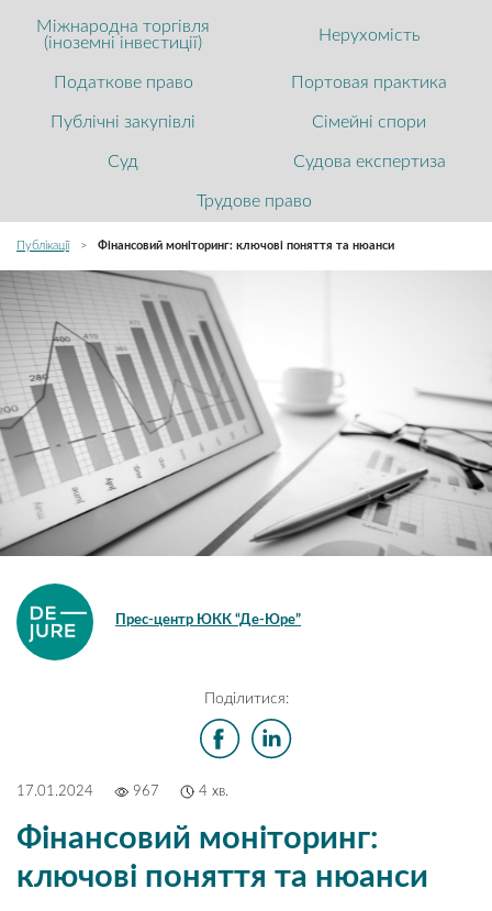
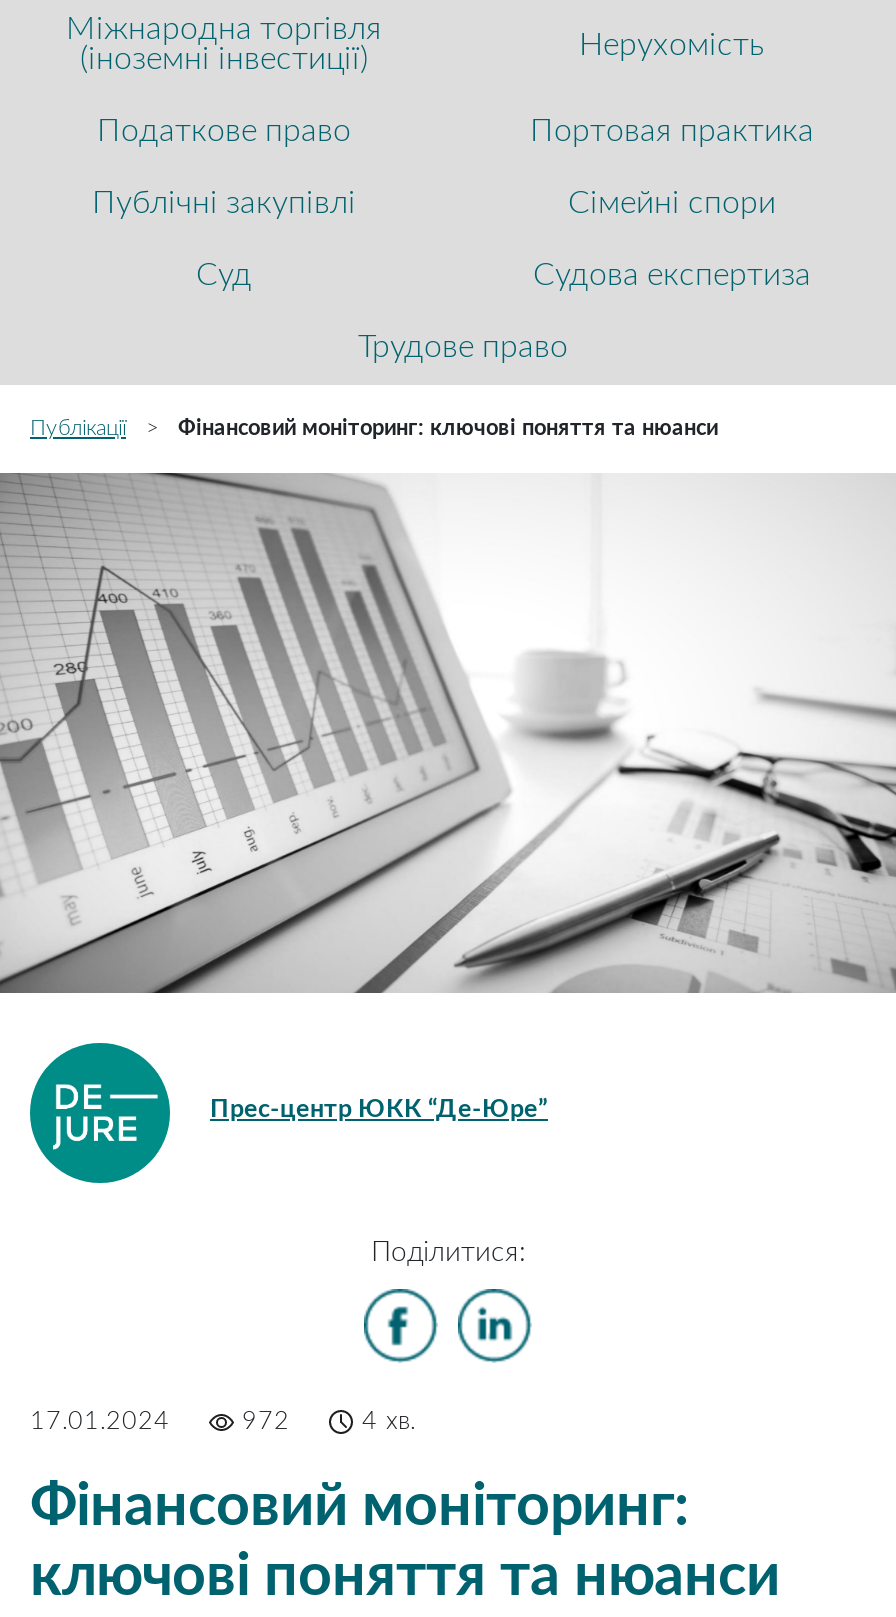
[128,784,164,797] 967 -> [234,1408,298,1432] 972

